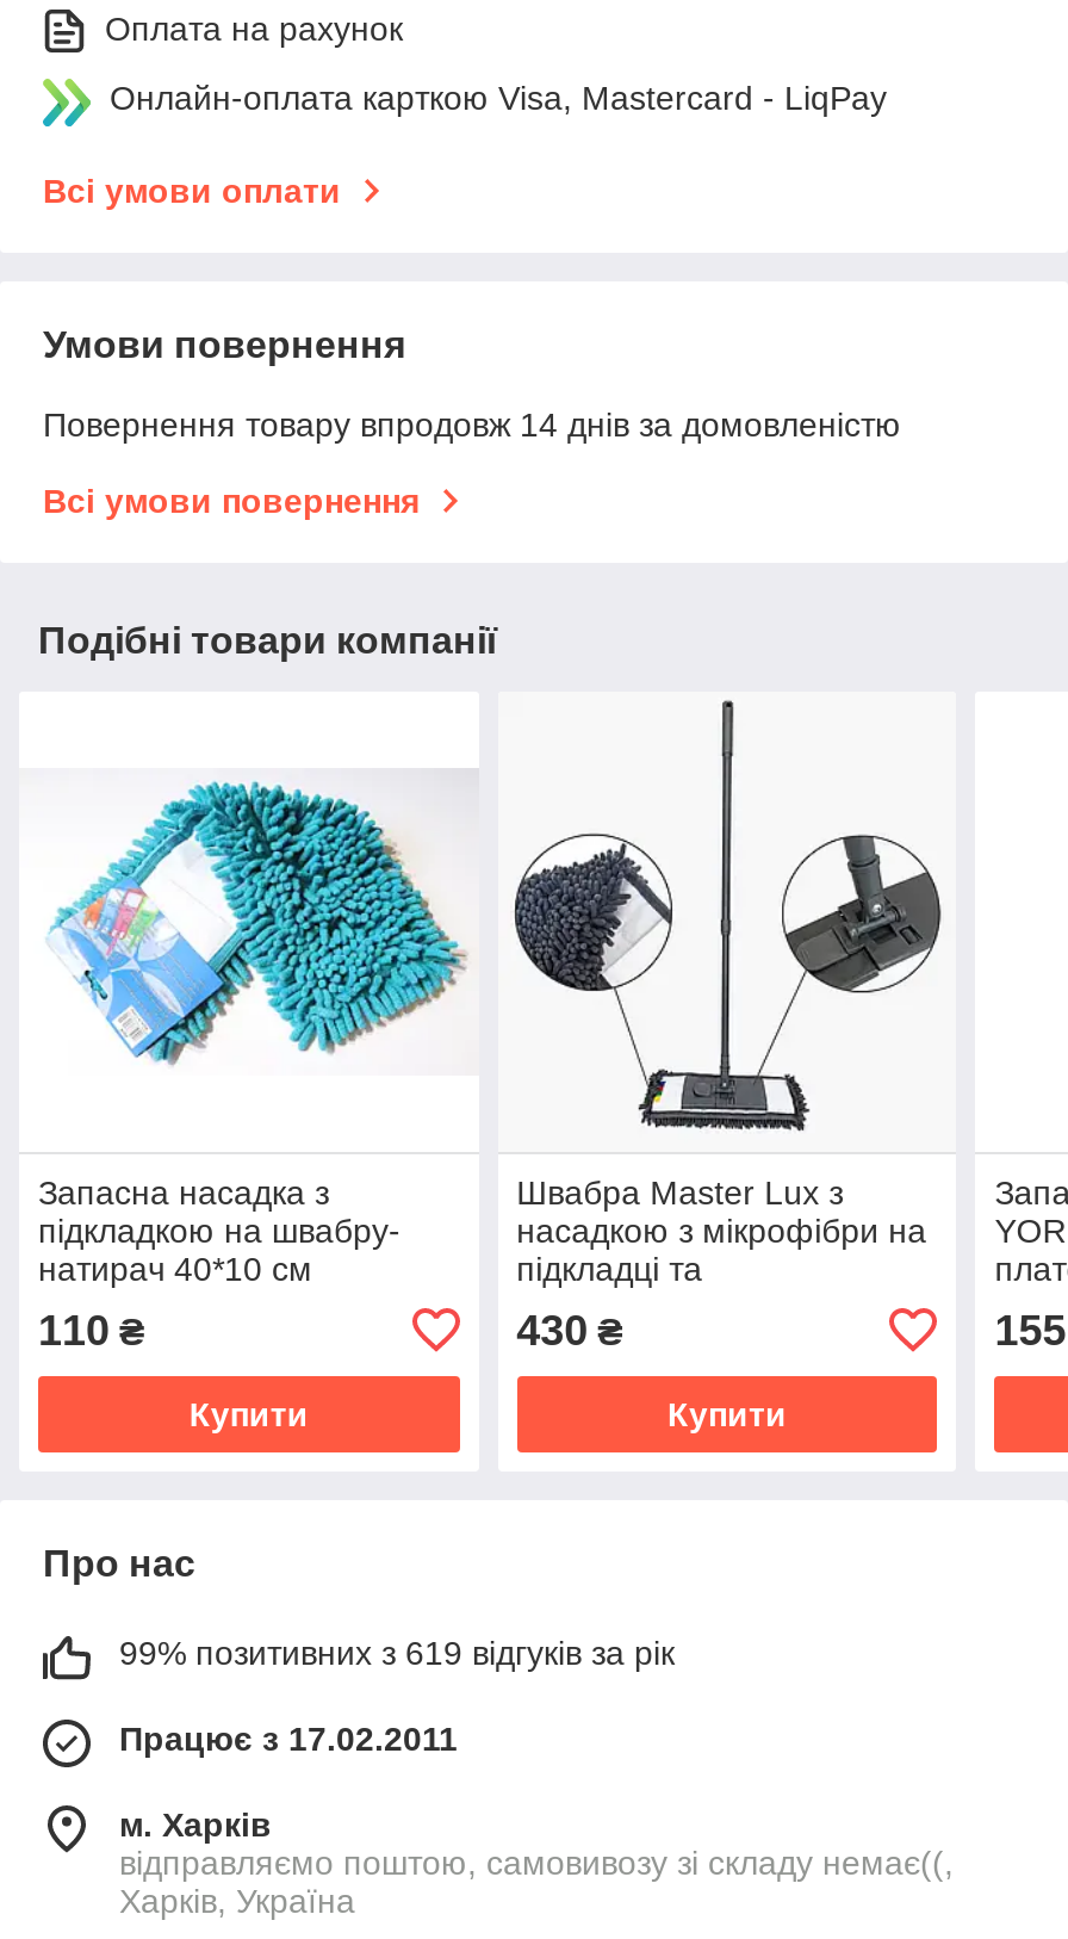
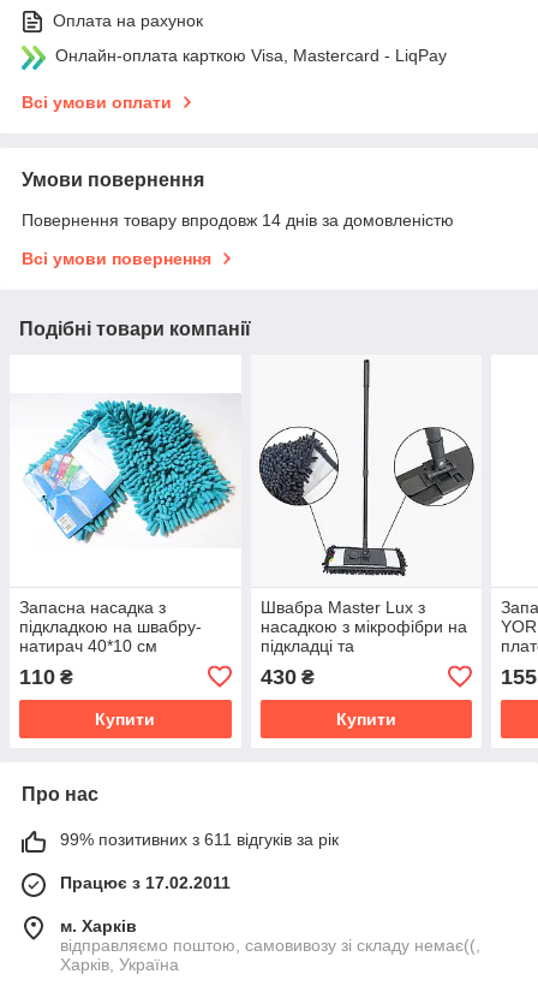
[119,1633,675,1671] 99% позитивних з 619 відгуків за рік -> [60,829,339,849] 99% позитивних з 611 відгуків за рік

